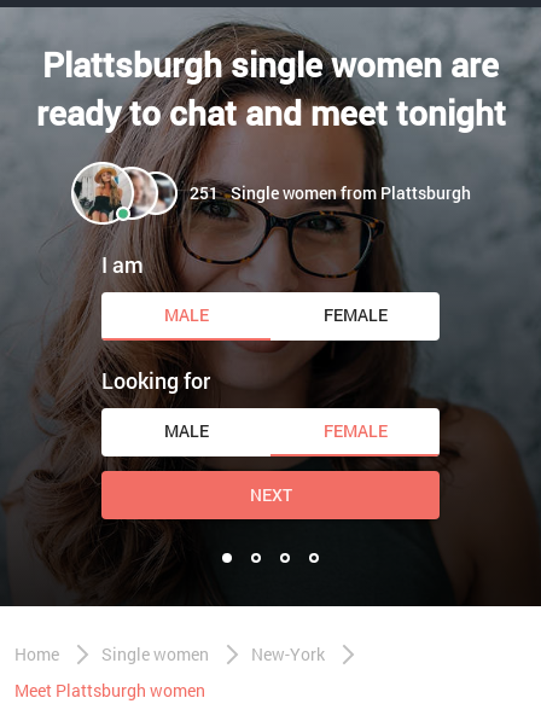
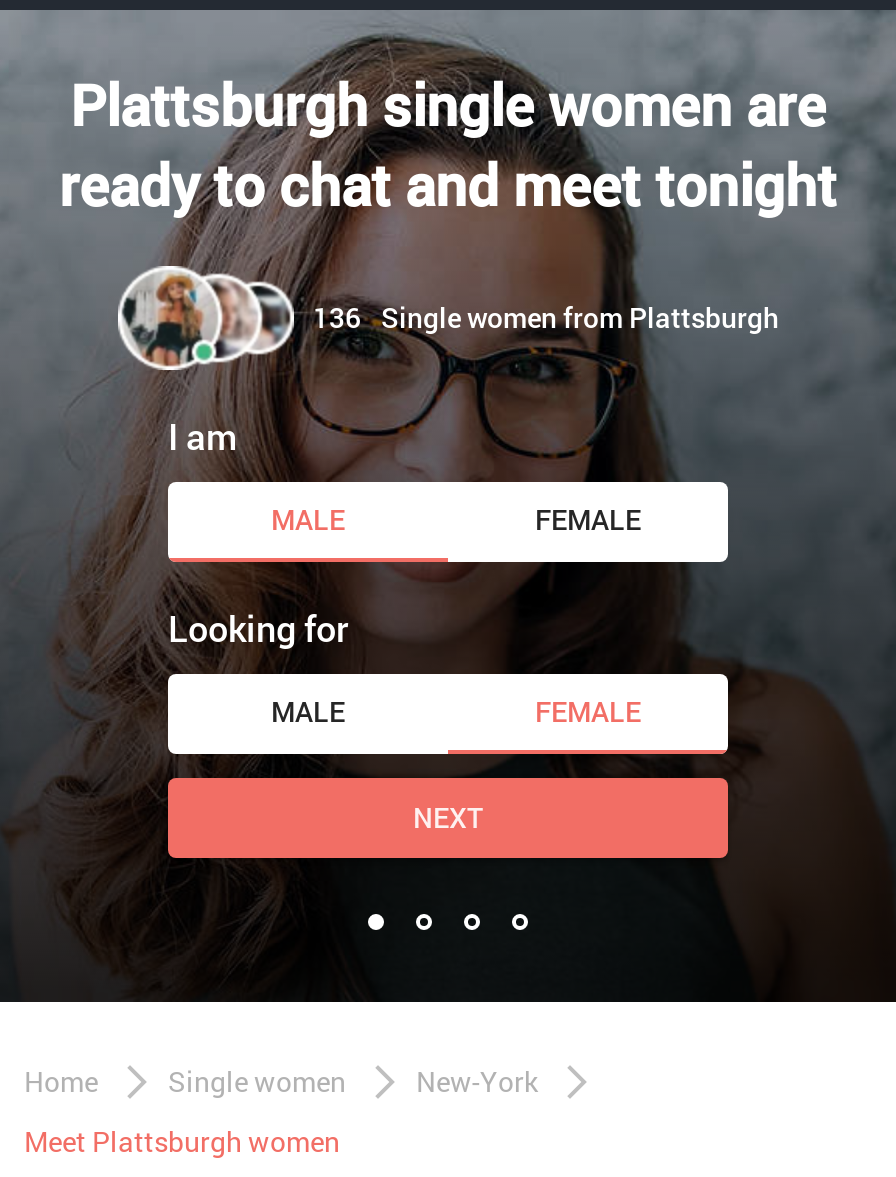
[189,181,470,204] 251 Single women from Plattsburgh -> [313,298,779,336] 136 Single women from Plattsburgh

